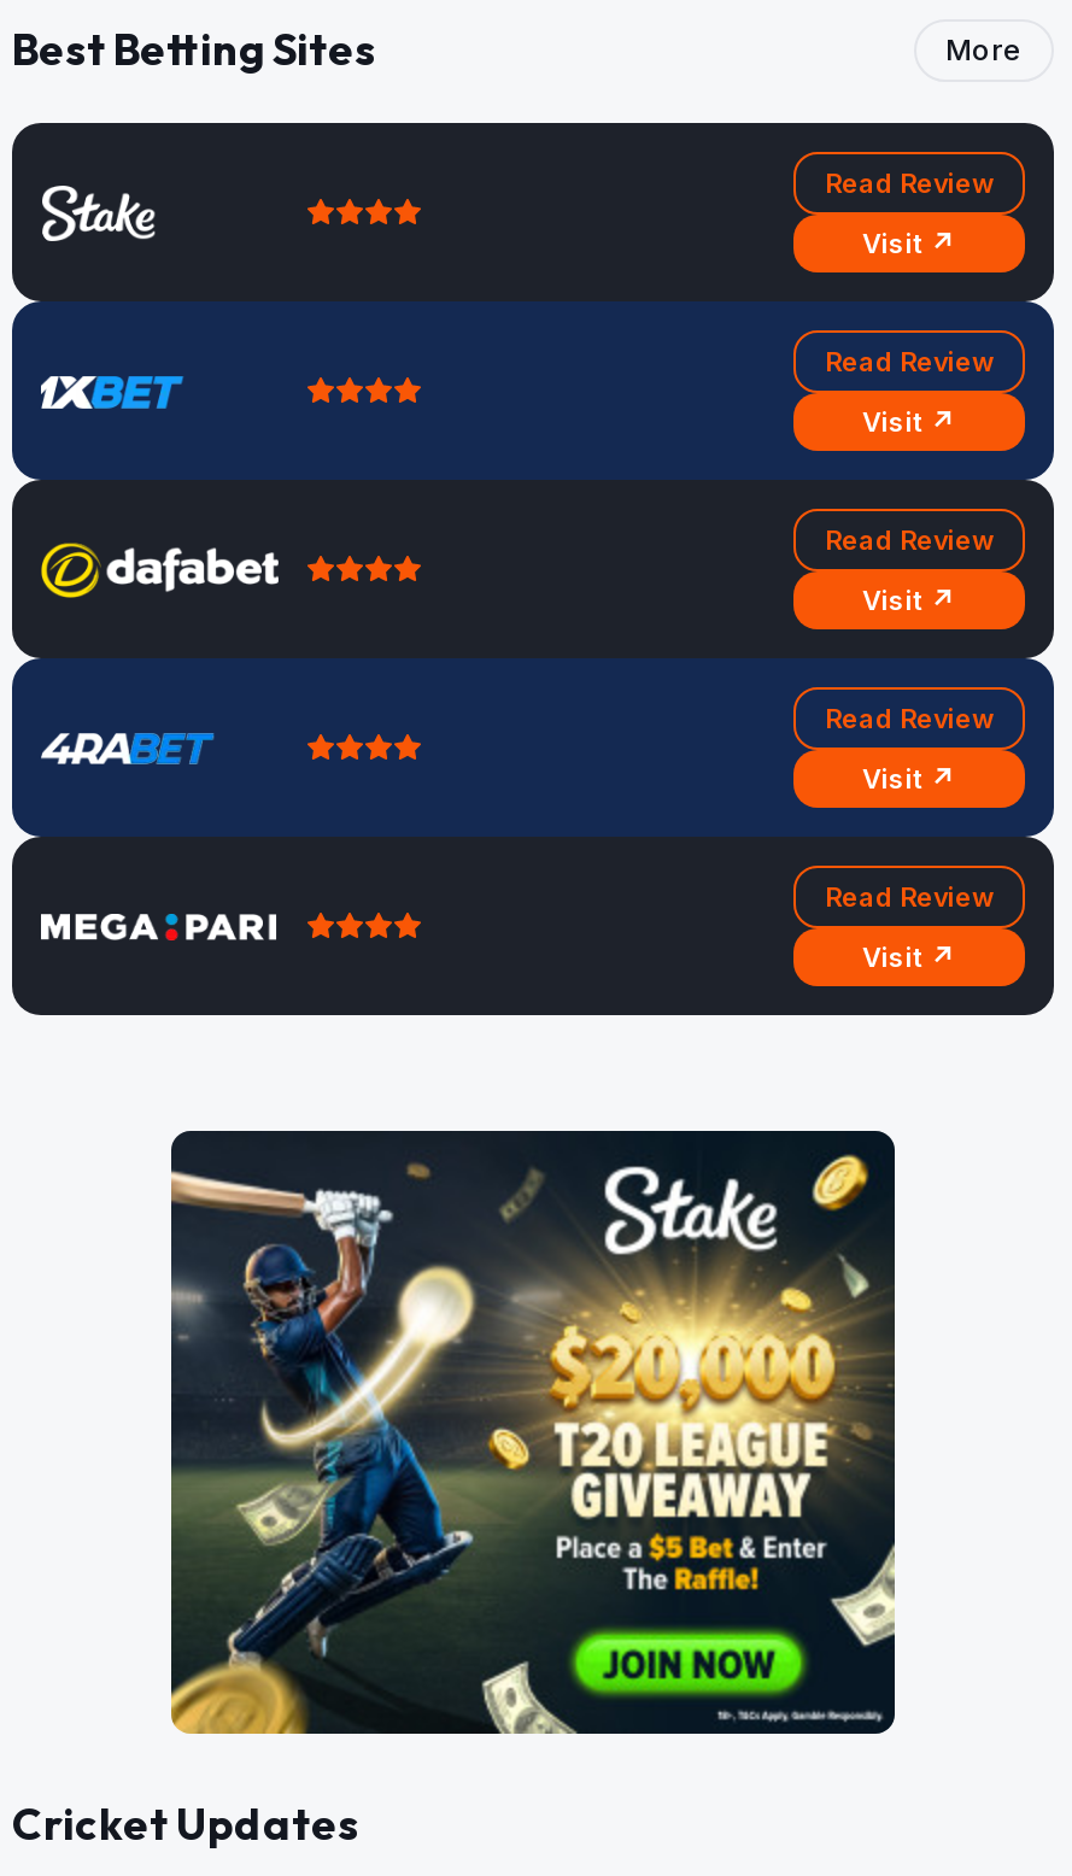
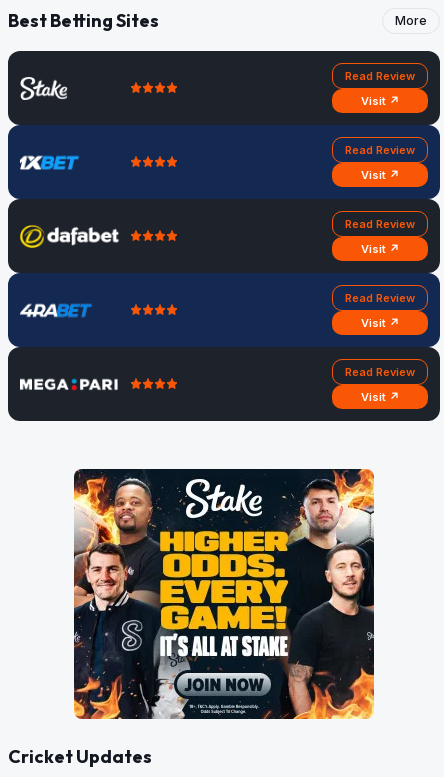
[169,1128,897,1736] [image] -> [73,468,375,720] [image]

